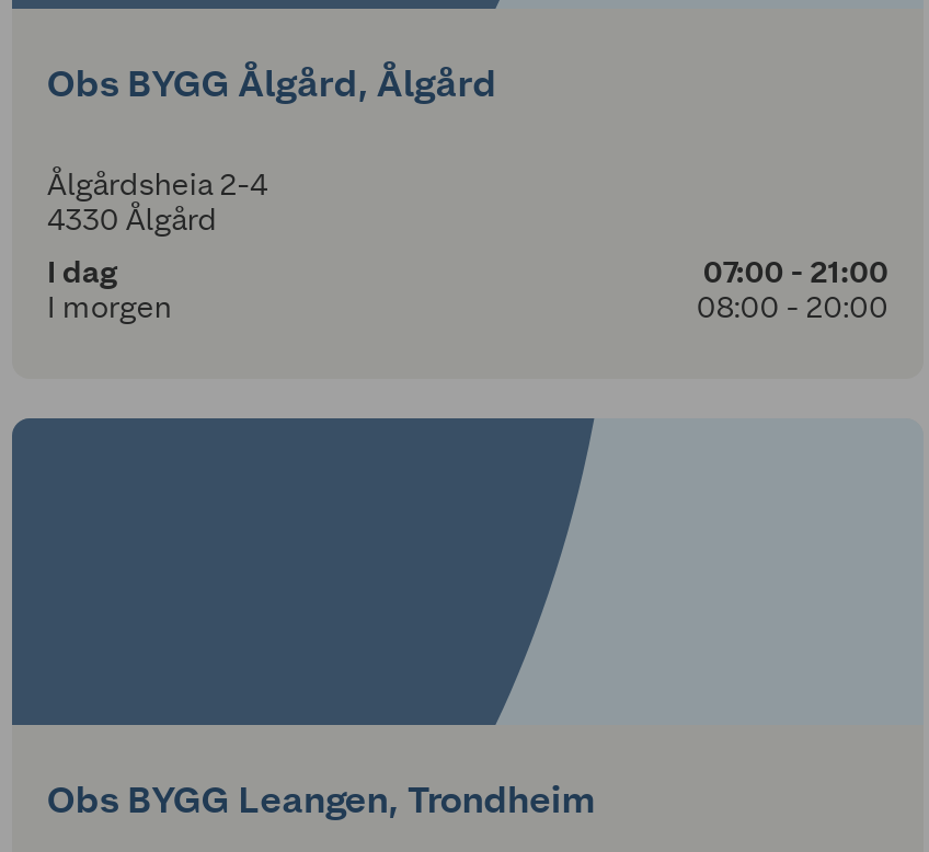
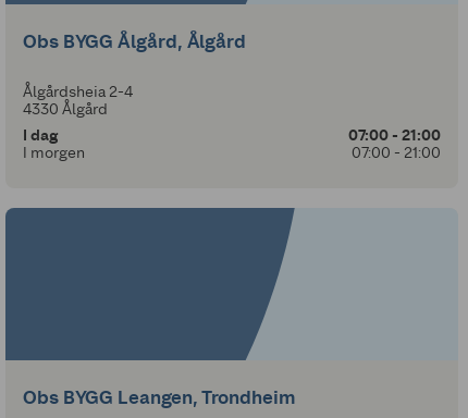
[697,289,888,326] 08:00 - 20:00 -> [352,143,441,162] 07:00 - 21:00

